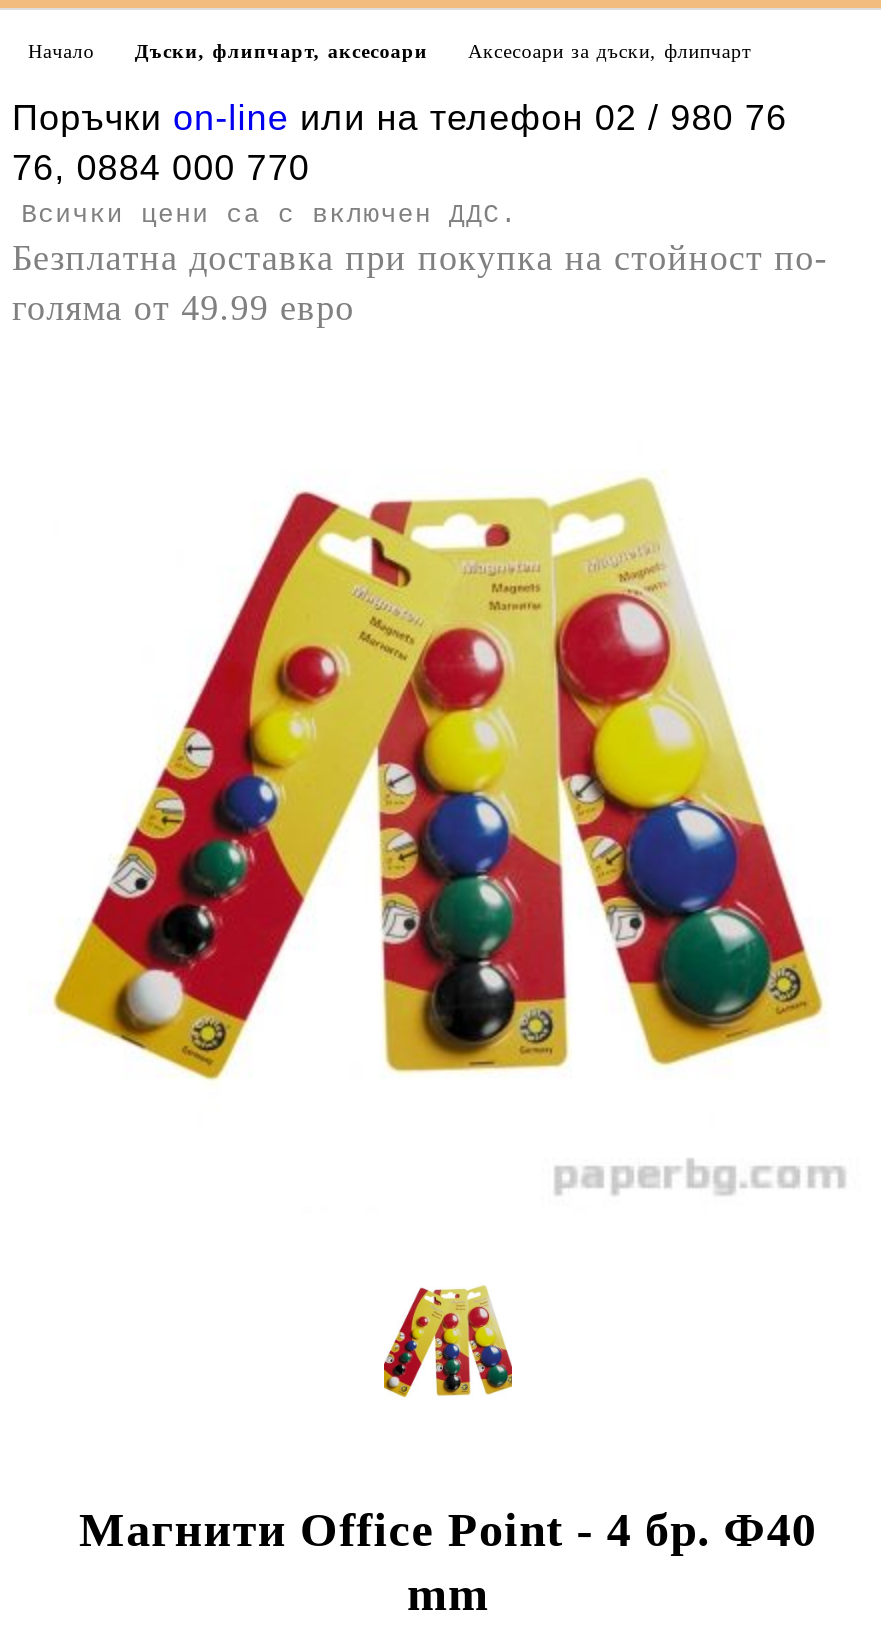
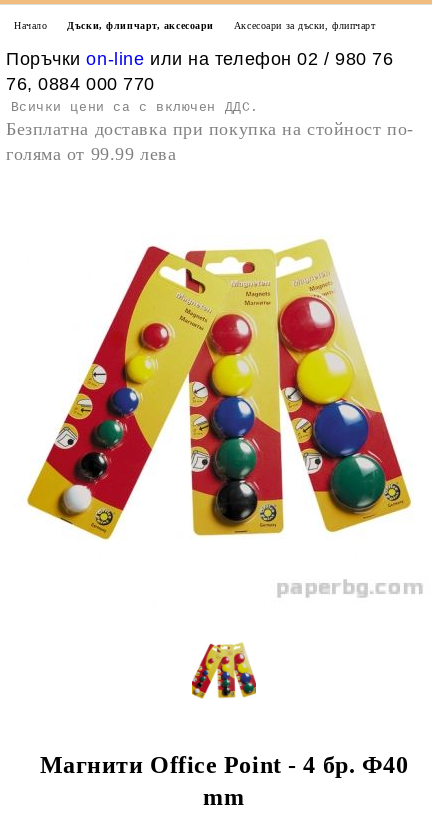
[12,288,354,328] голяма от 49.99 евро -> [6,144,176,164] голяма от 99.99 лева

